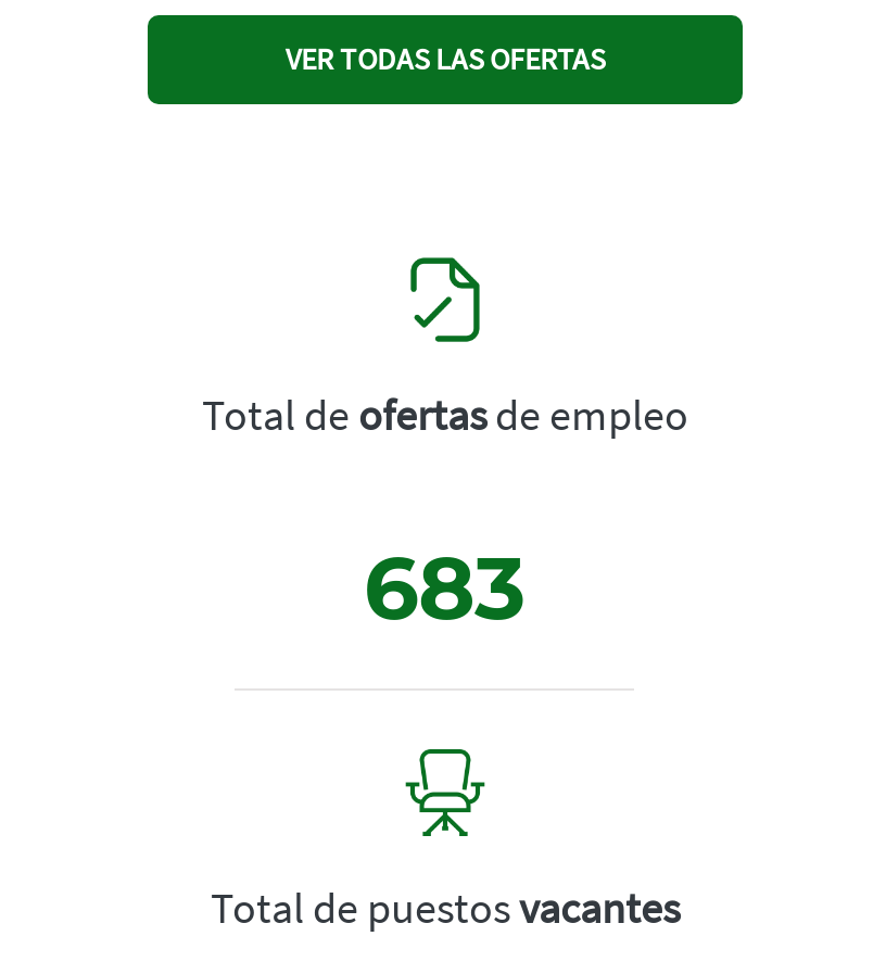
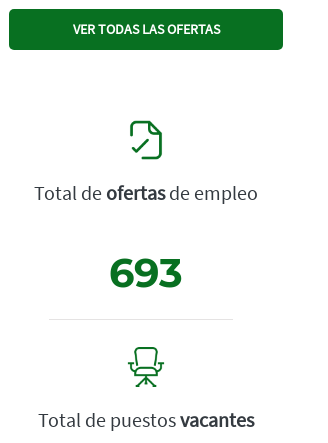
[364,534,527,640] 683 -> [109,248,183,297] 693

